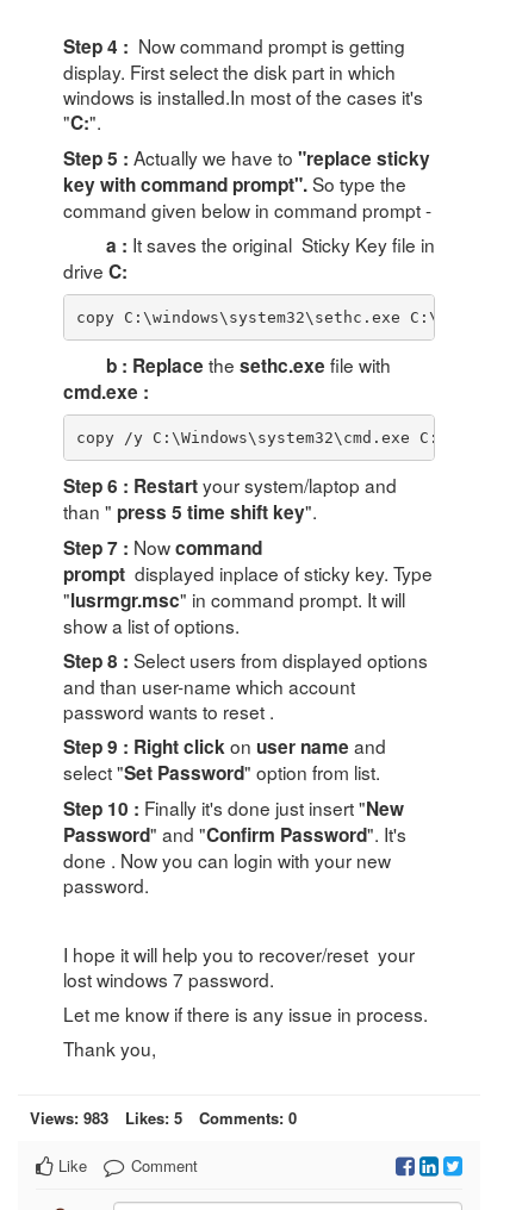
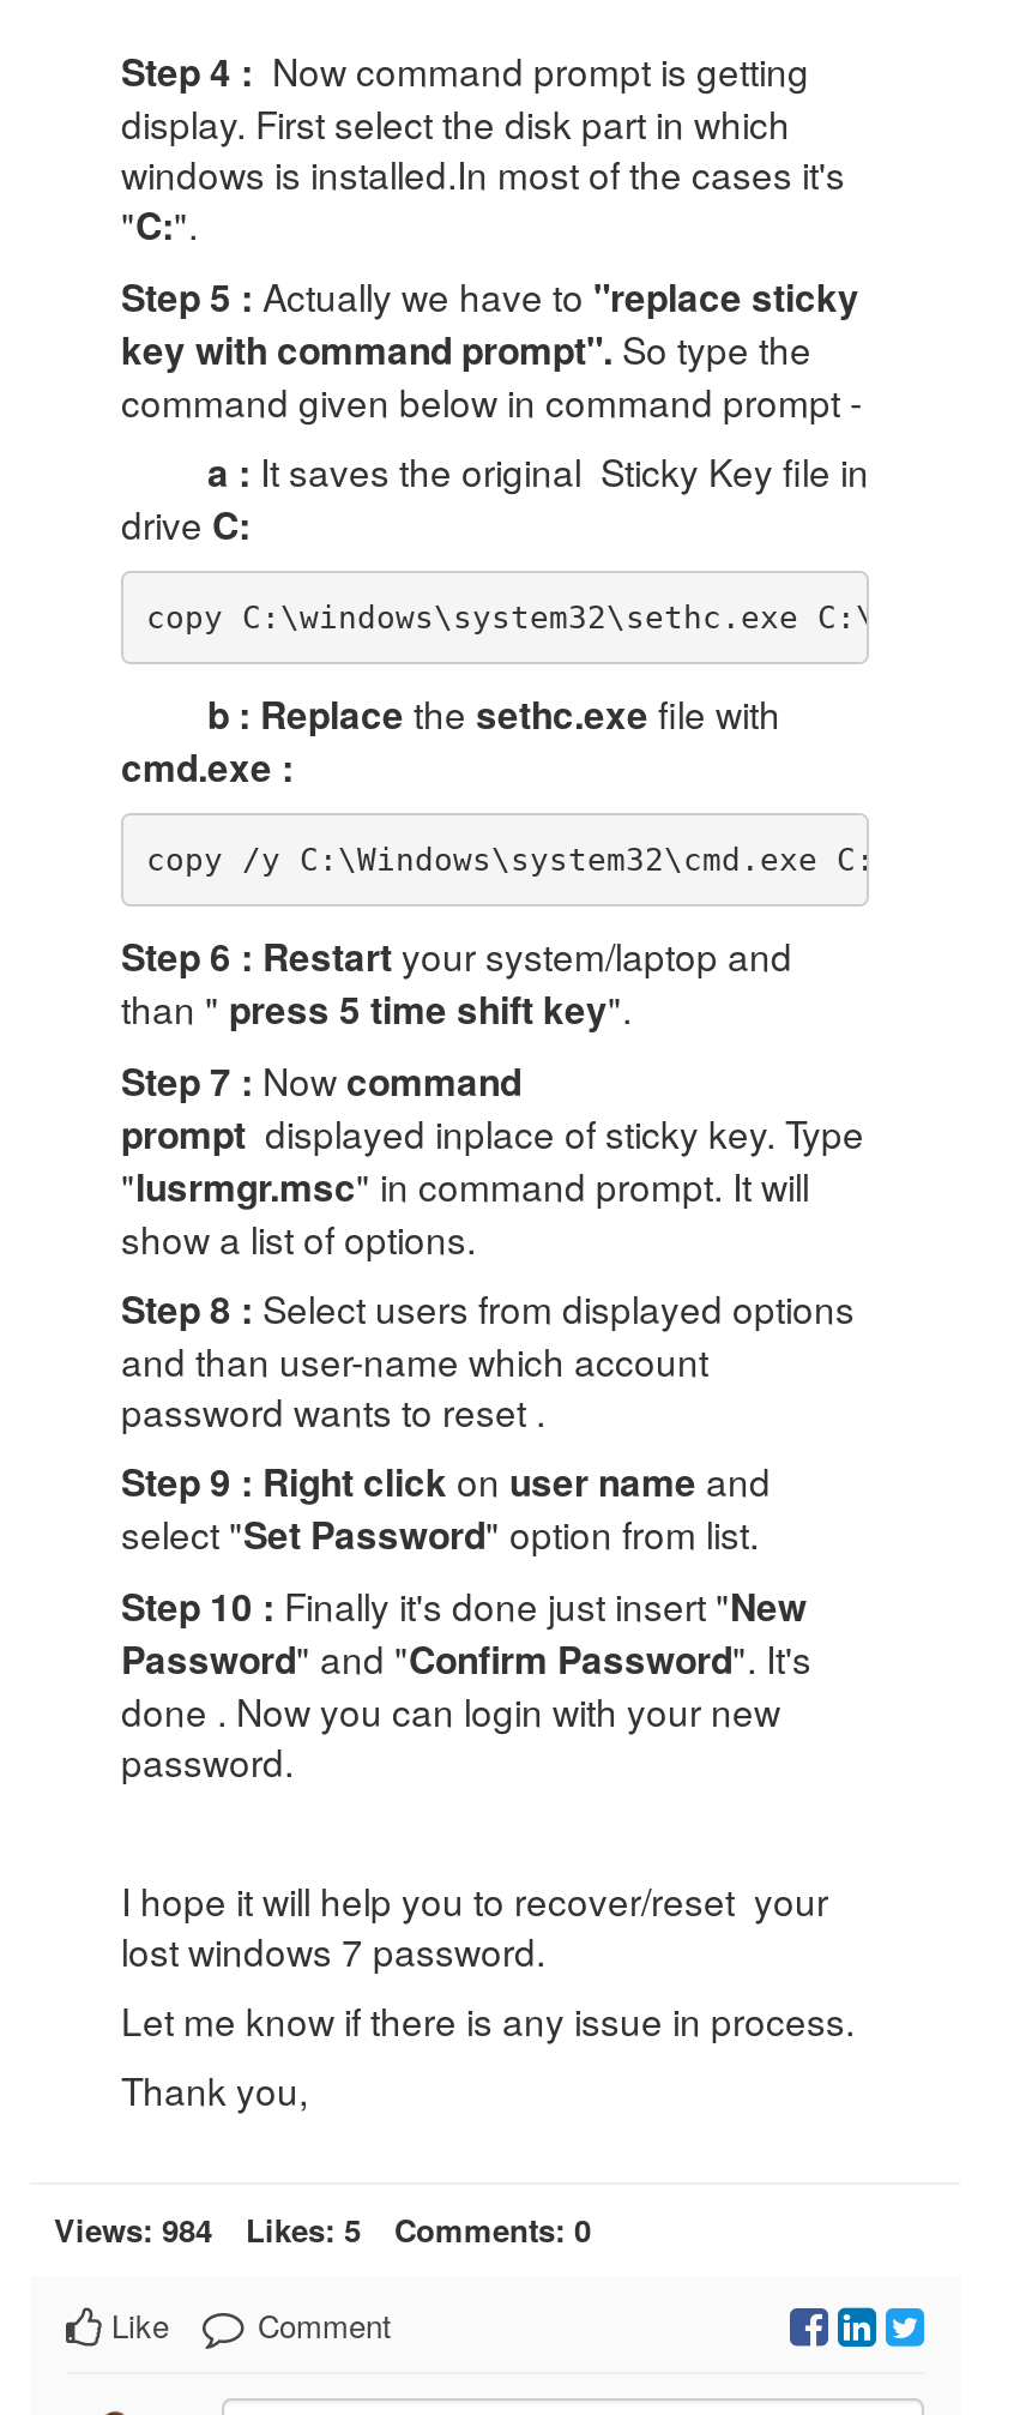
[30,1107,297,1129] Views: 983 Likes: 5 Comments: 0 -> [54,2207,591,2253] Views: 984 Likes: 5 Comments: 0

